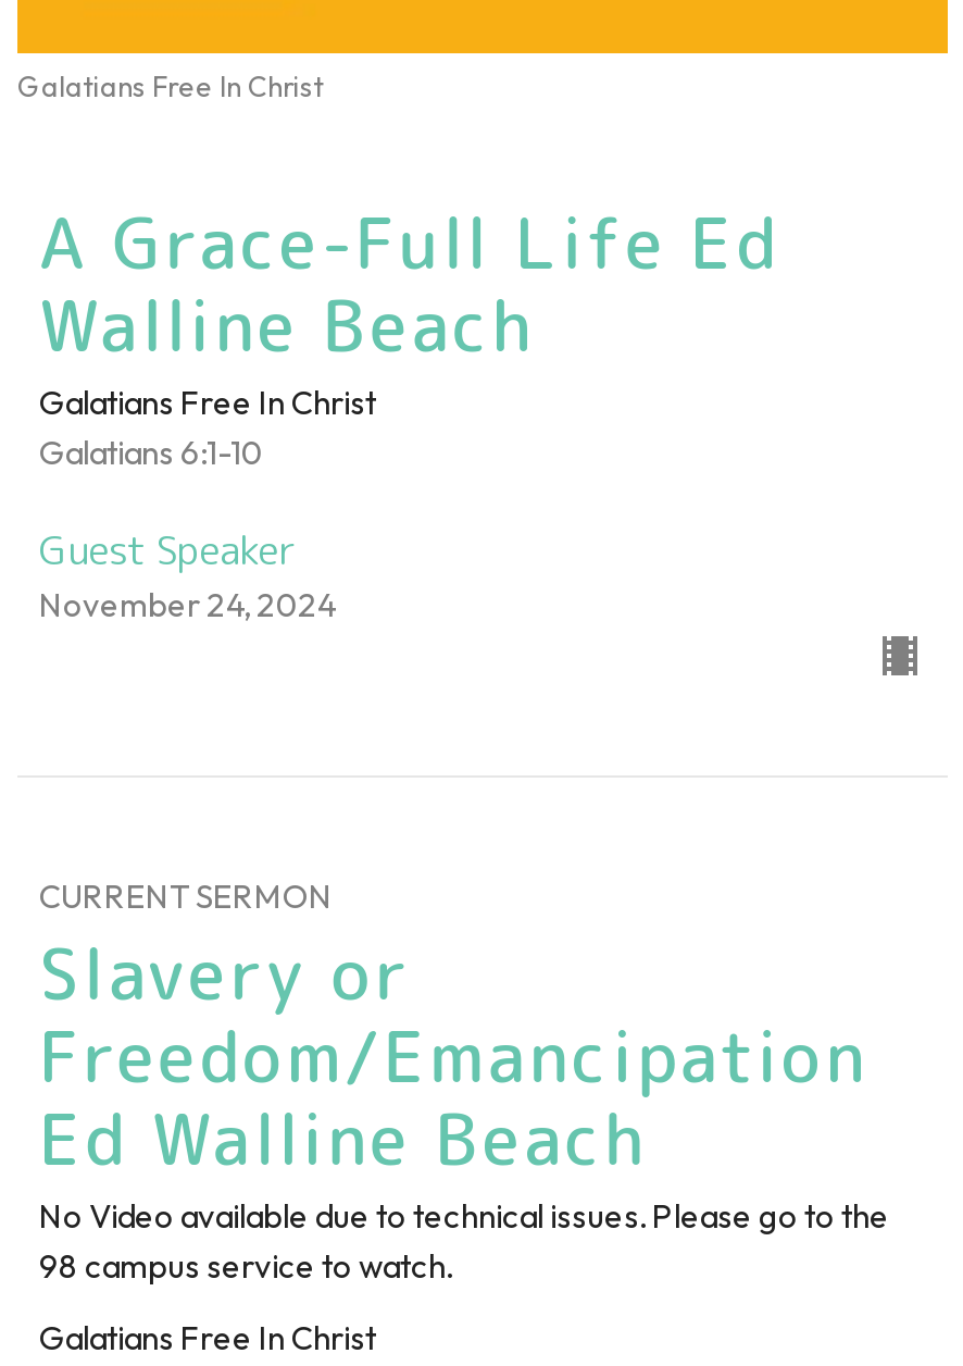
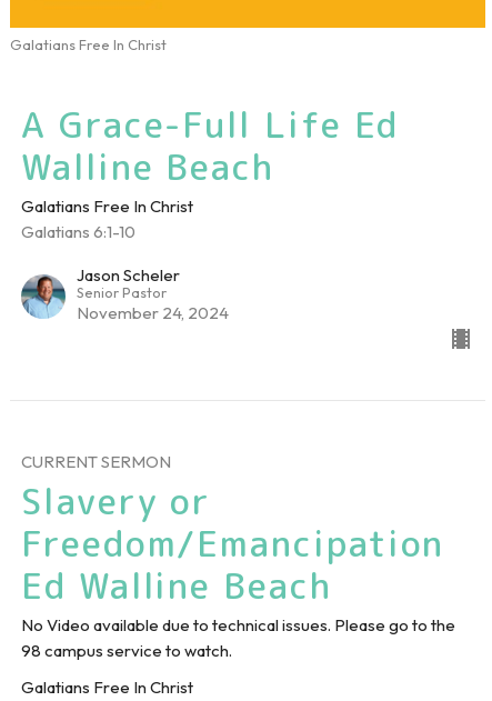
[39,524,296,579] Guest Speaker -> [77,264,180,301] Jason Scheler | Senior Pastor

